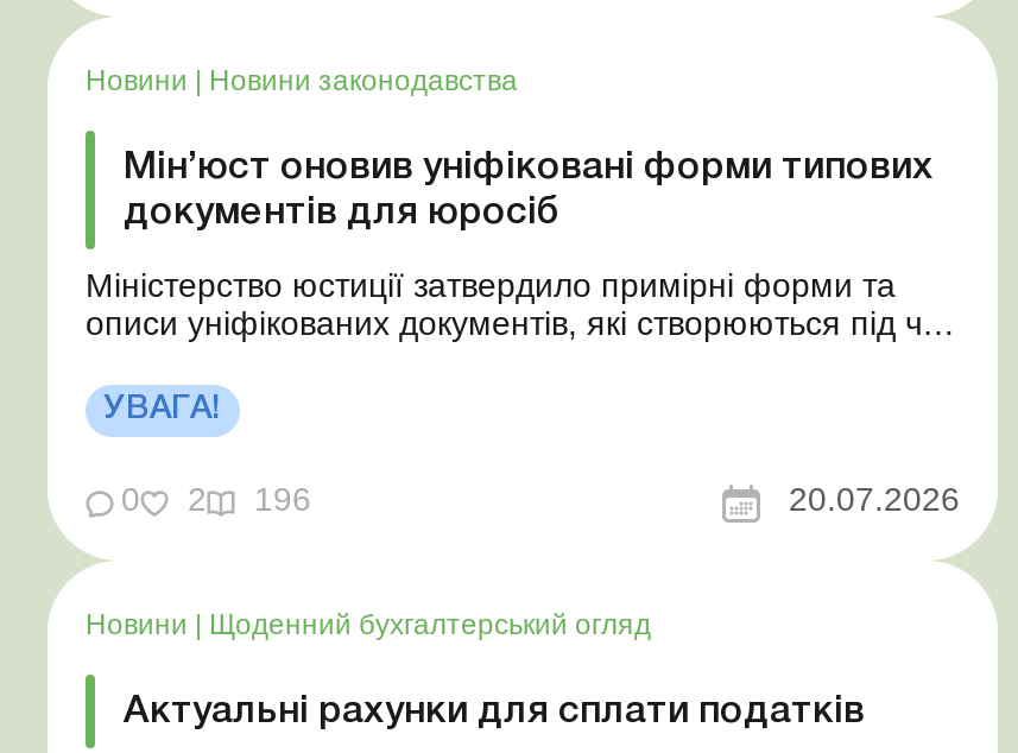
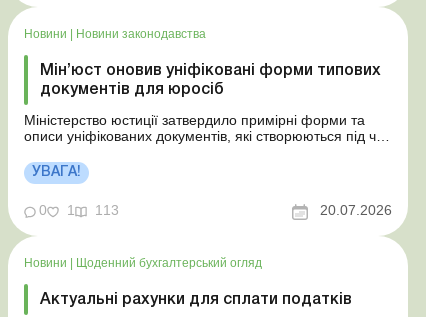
[188,480,207,518] 2 -> [67,202,75,218] 1
[254,480,311,518] 196 -> [95,202,119,218] 113

